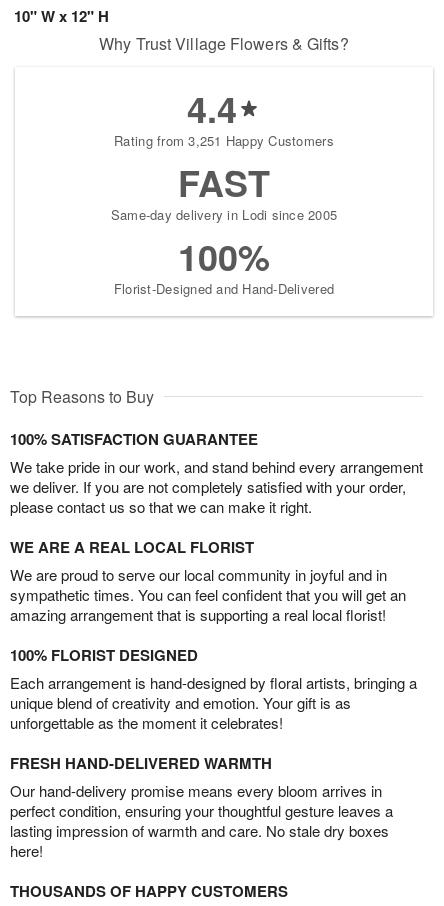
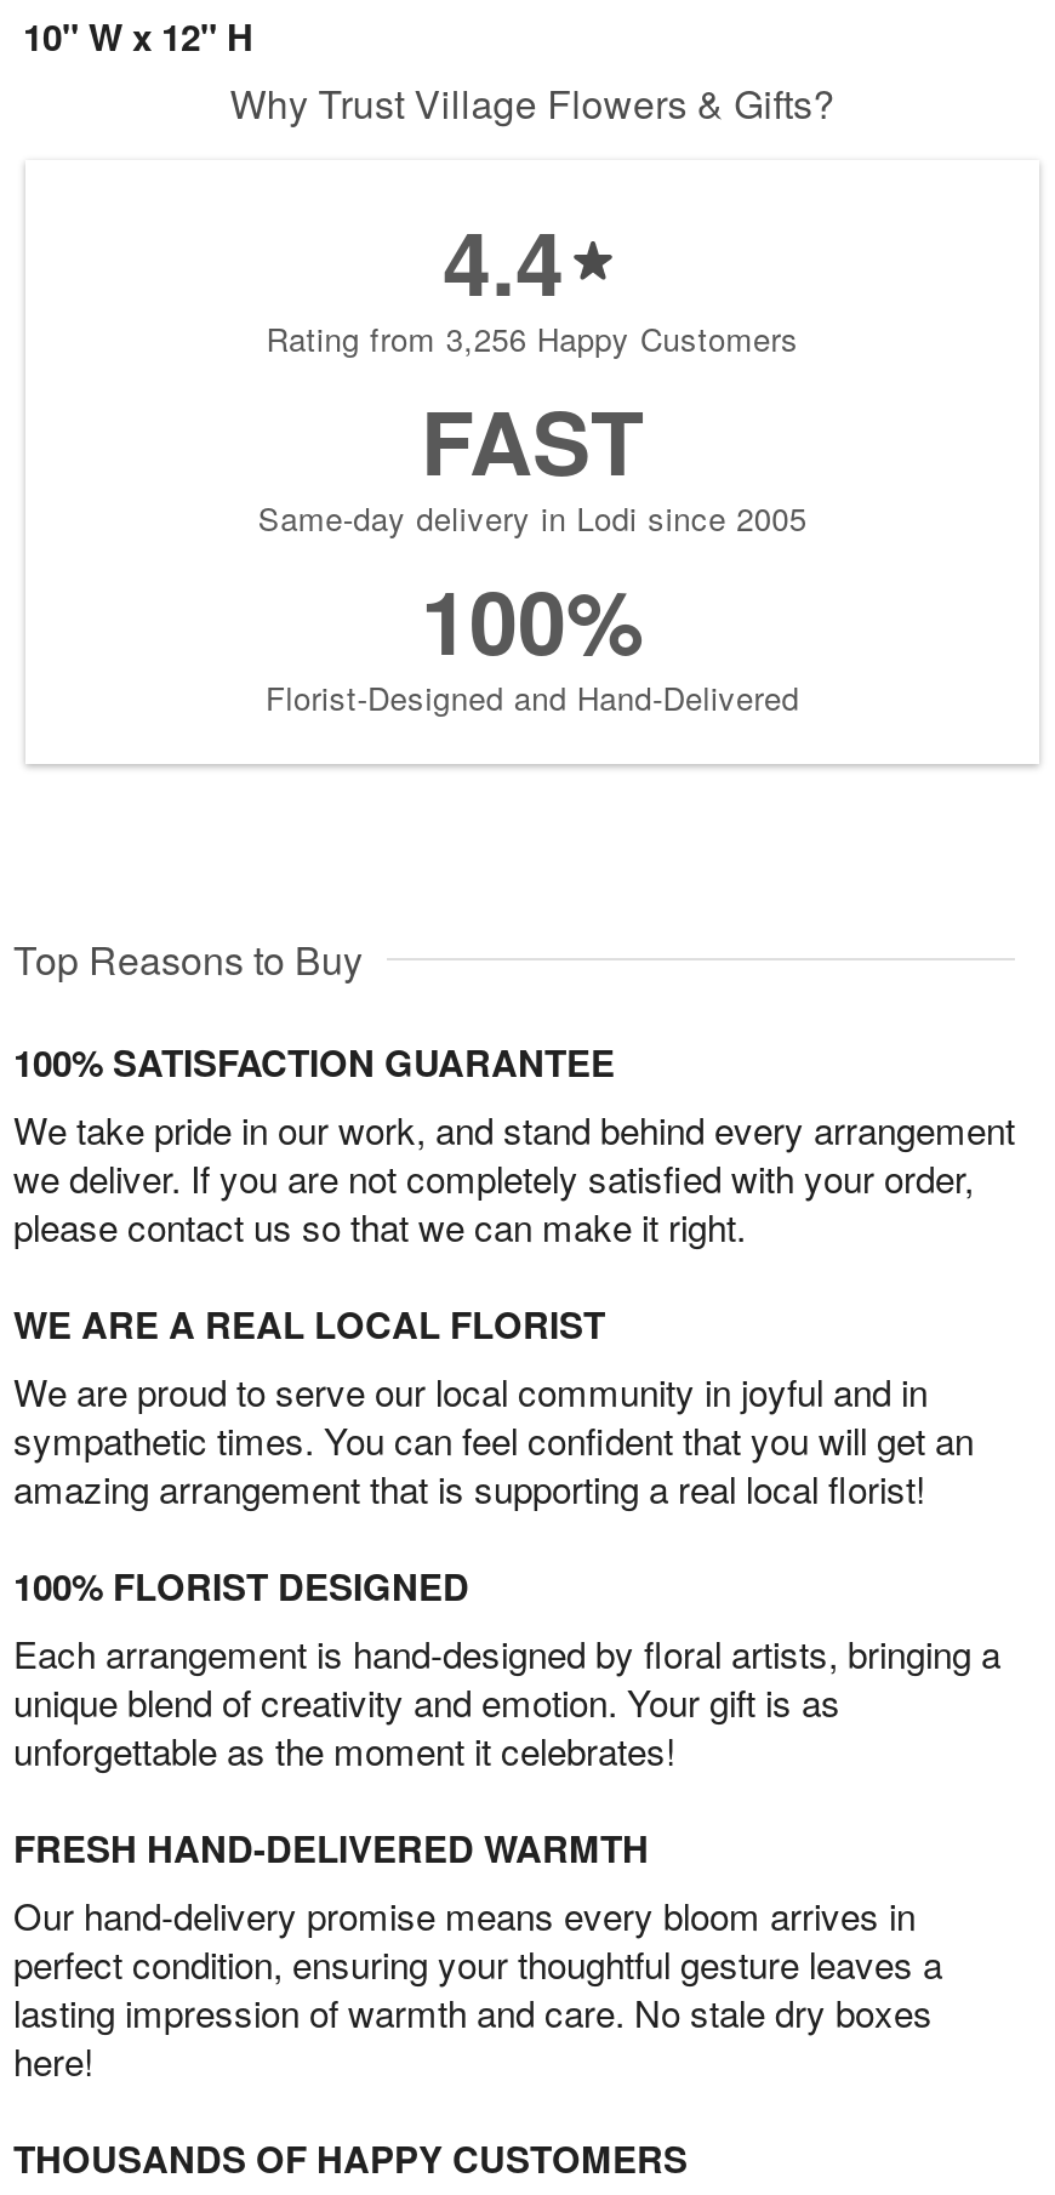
[114,131,334,150] Rating from 3,251 Happy Customers -> [266,316,799,362] Rating from 3,256 Happy Customers

